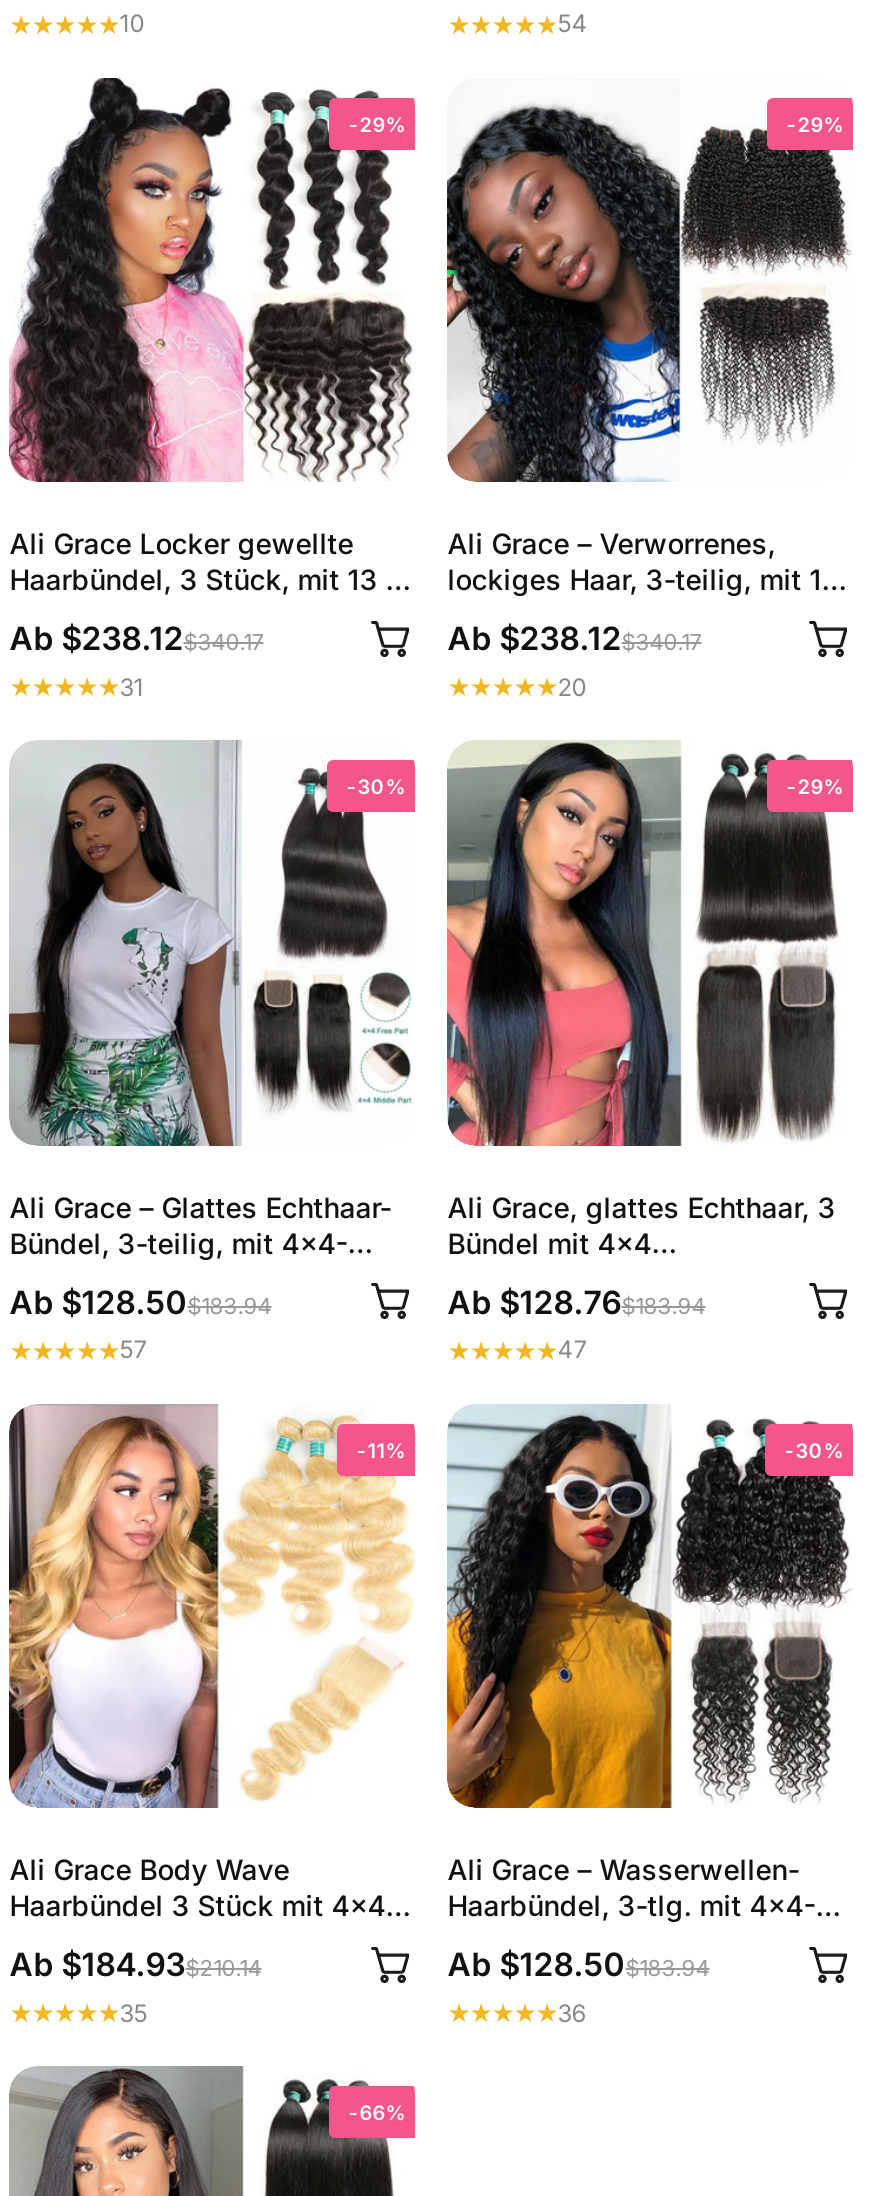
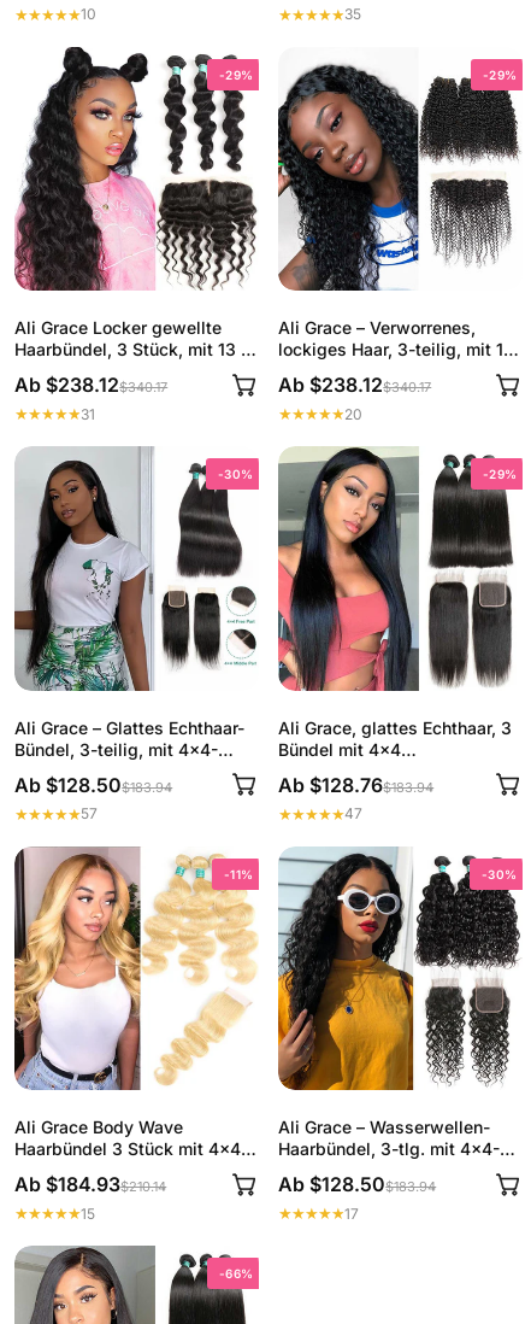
[557,8,587,38] 54 -> [345,5,361,23] 35
[119,1997,147,2027] 35 -> [81,1204,95,1222] 15
[557,1997,585,2027] 36 -> [345,1204,359,1222] 17

